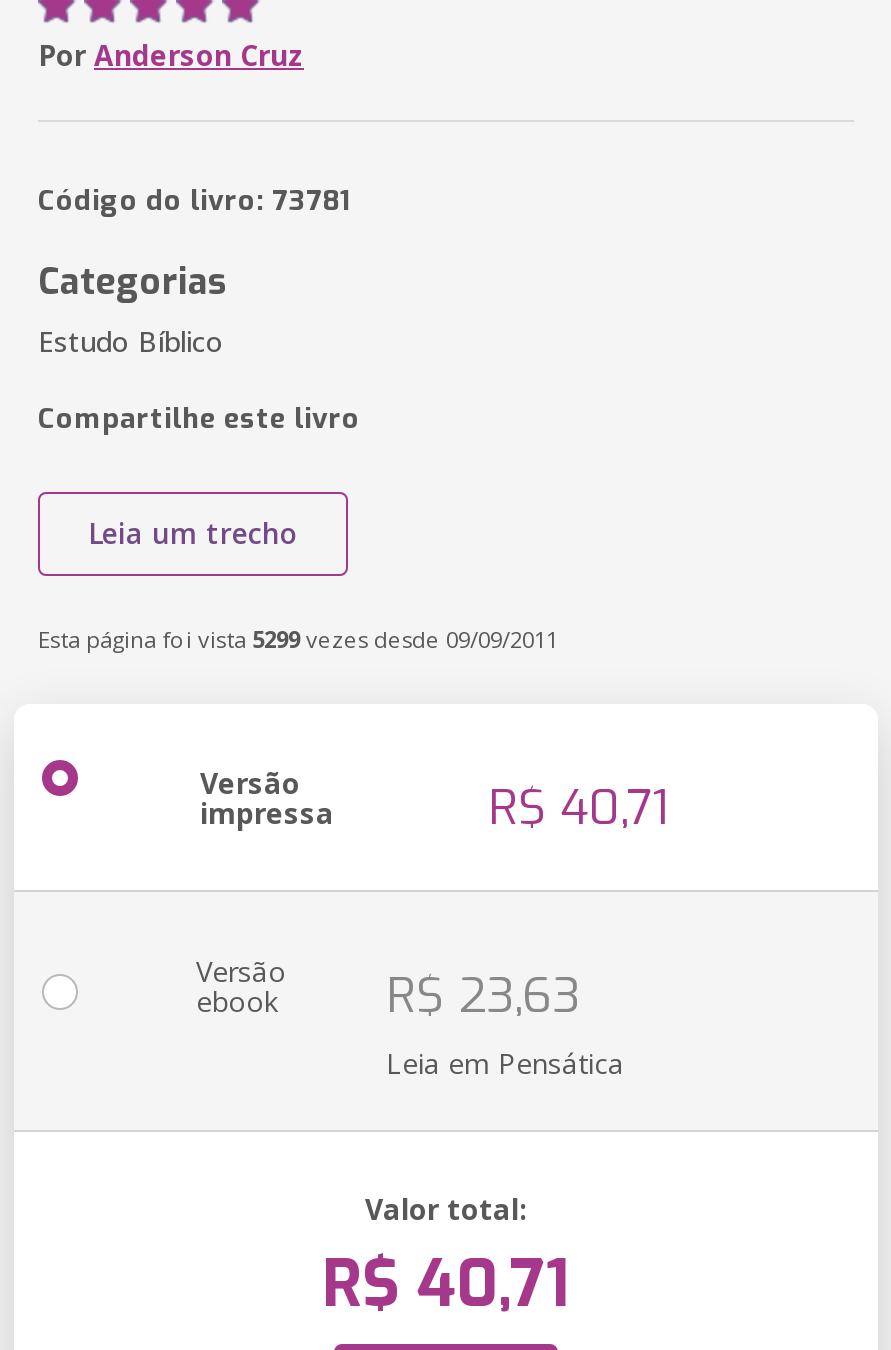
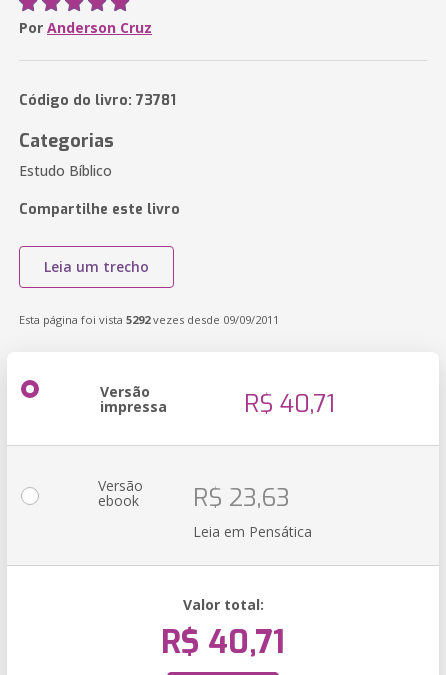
[38,624,558,654] Esta página foi vista 5299vezes desde 09/09/2011 -> [19,312,279,327] Esta página foi vista 5292vezes desde 09/09/2011

